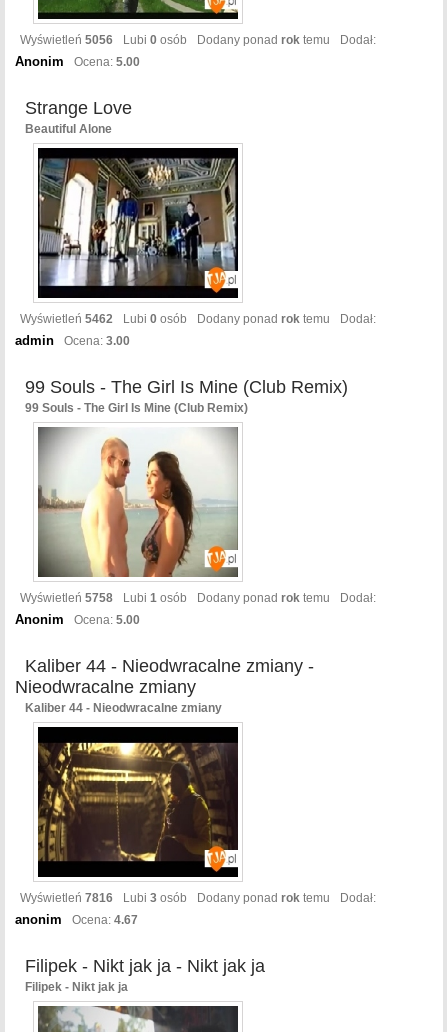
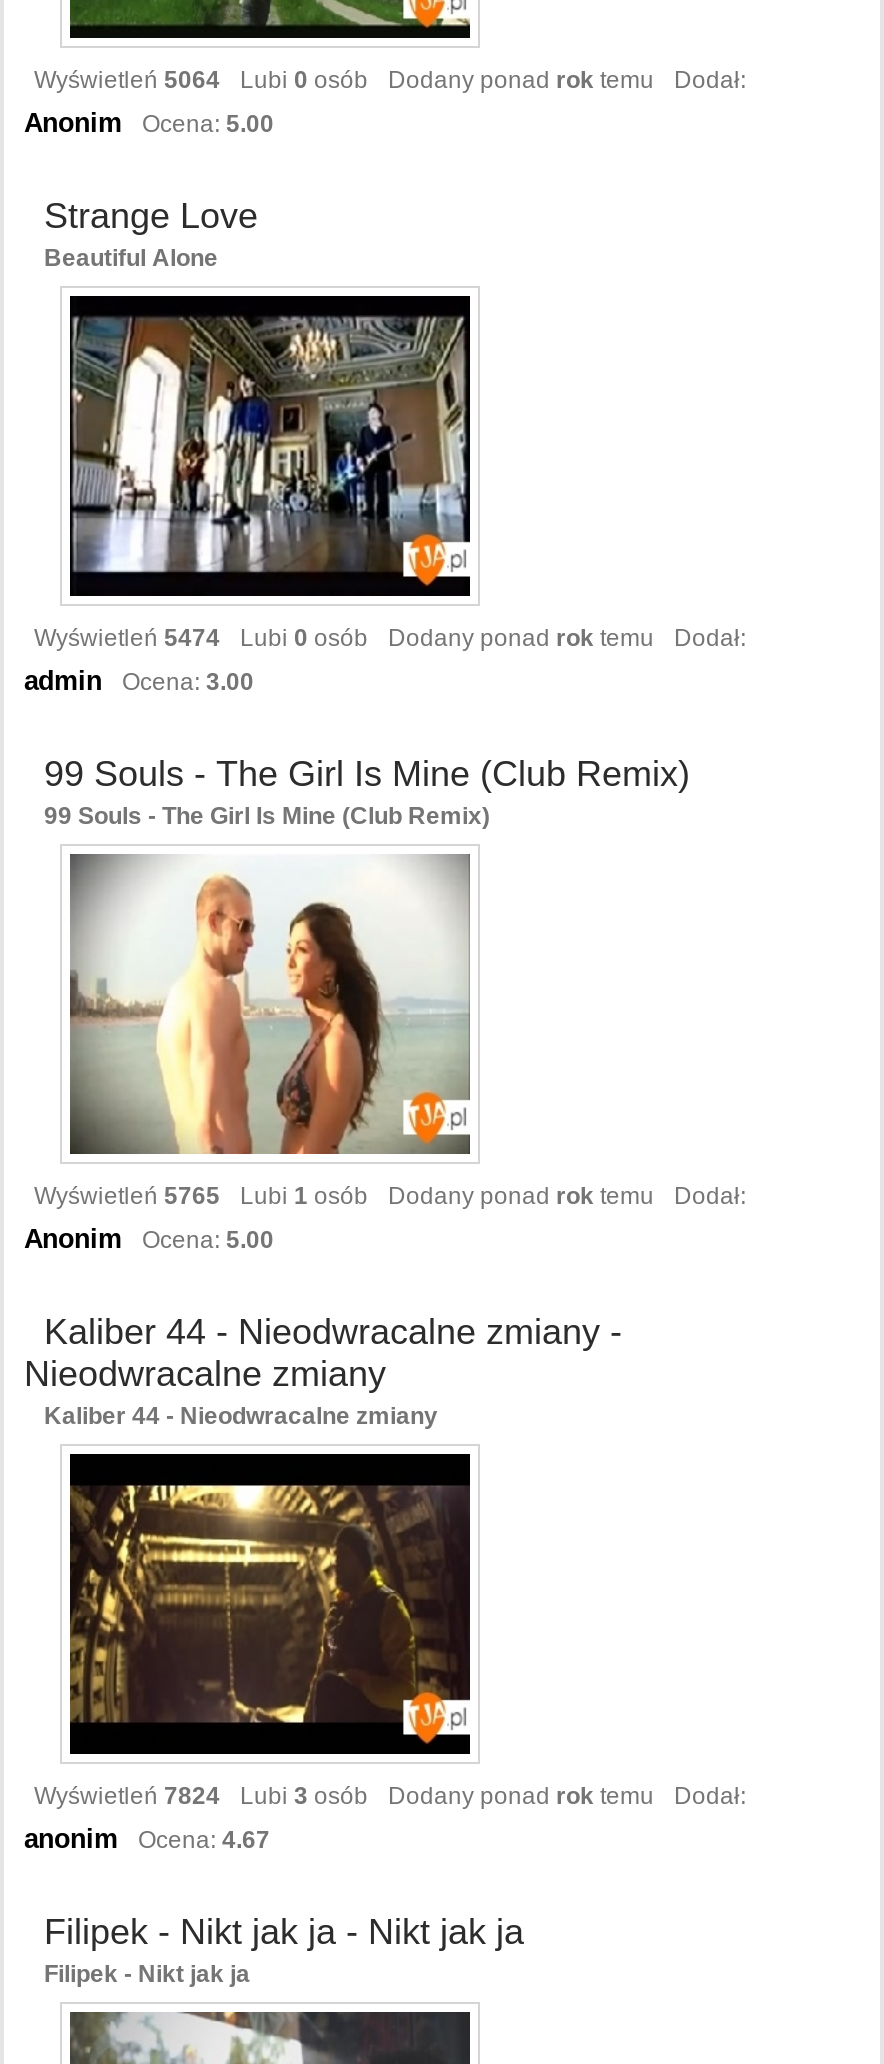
[20,33,376,47] Wyświetleń 5056 Lubi 0 osób Dodany ponad rok temu Dodał: -> [34,66,746,94] Wyświetleń 5064 Lubi 0 osób Dodany ponad rok temu Dodał:
[20,312,376,326] Wyświetleń 5462 Lubi 0 osób Dodany ponad rok temu Dodał: -> [34,624,746,652] Wyświetleń 5474 Lubi 0 osób Dodany ponad rok temu Dodał:
[20,591,376,605] Wyświetleń 5758 Lubi 1 osób Dodany ponad rok temu Dodał: -> [34,1182,746,1210] Wyświetleń 5765 Lubi 1 osób Dodany ponad rok temu Dodał:
[20,891,376,905] Wyświetleń 7816 Lubi 3 osób Dodany ponad rok temu Dodał: -> [34,1782,746,1810] Wyświetleń 7824 Lubi 3 osób Dodany ponad rok temu Dodał:

